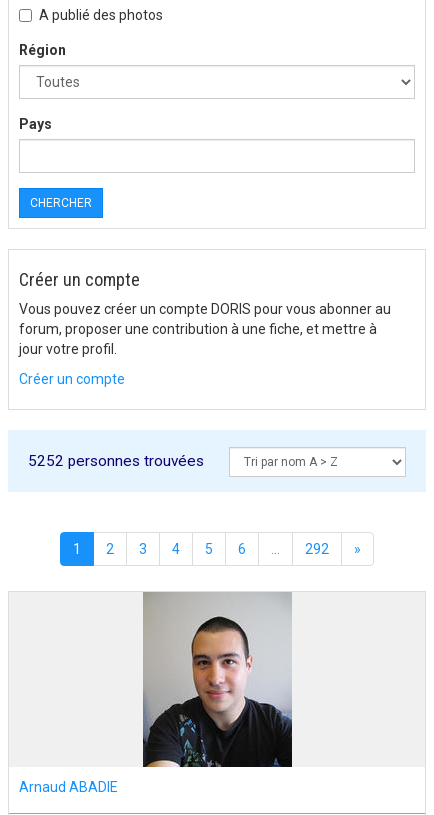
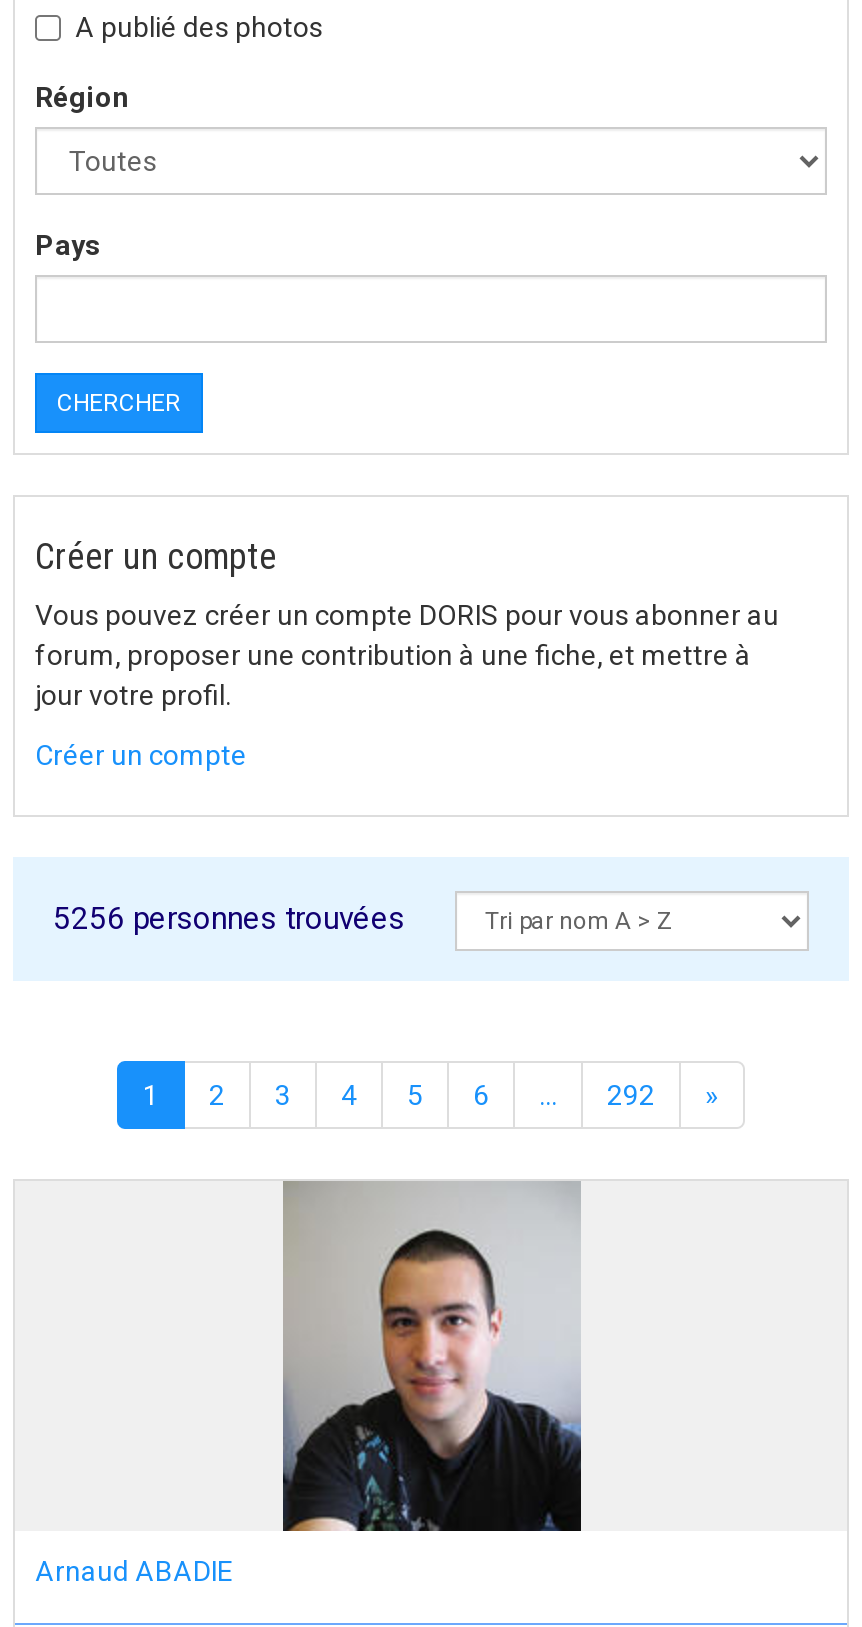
[28,452,204,470] 5252 personnes trouvées -> [53,901,405,937] 5256 personnes trouvées

